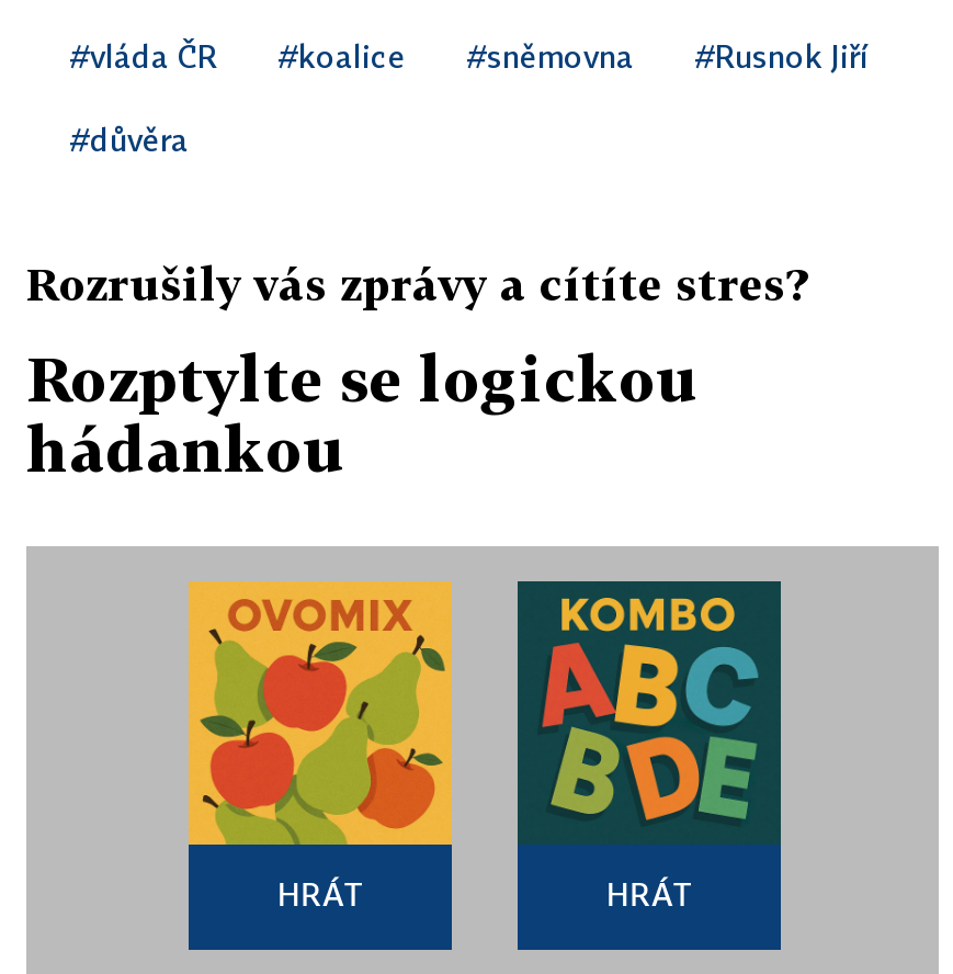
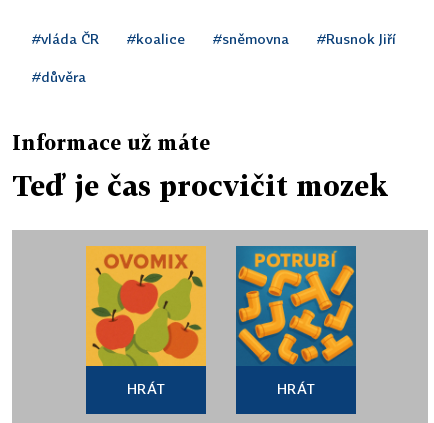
[26,257,807,309] Rozrušily vás zprávy a cítíte stres? -> [12,130,210,154] Informace už máte
[26,342,700,485] Rozptylte se logickou | hádankou -> [12,169,388,202] Teď je čas procvičit mozek
[518,581,781,845] [image] -> [236,246,356,366] [image]

